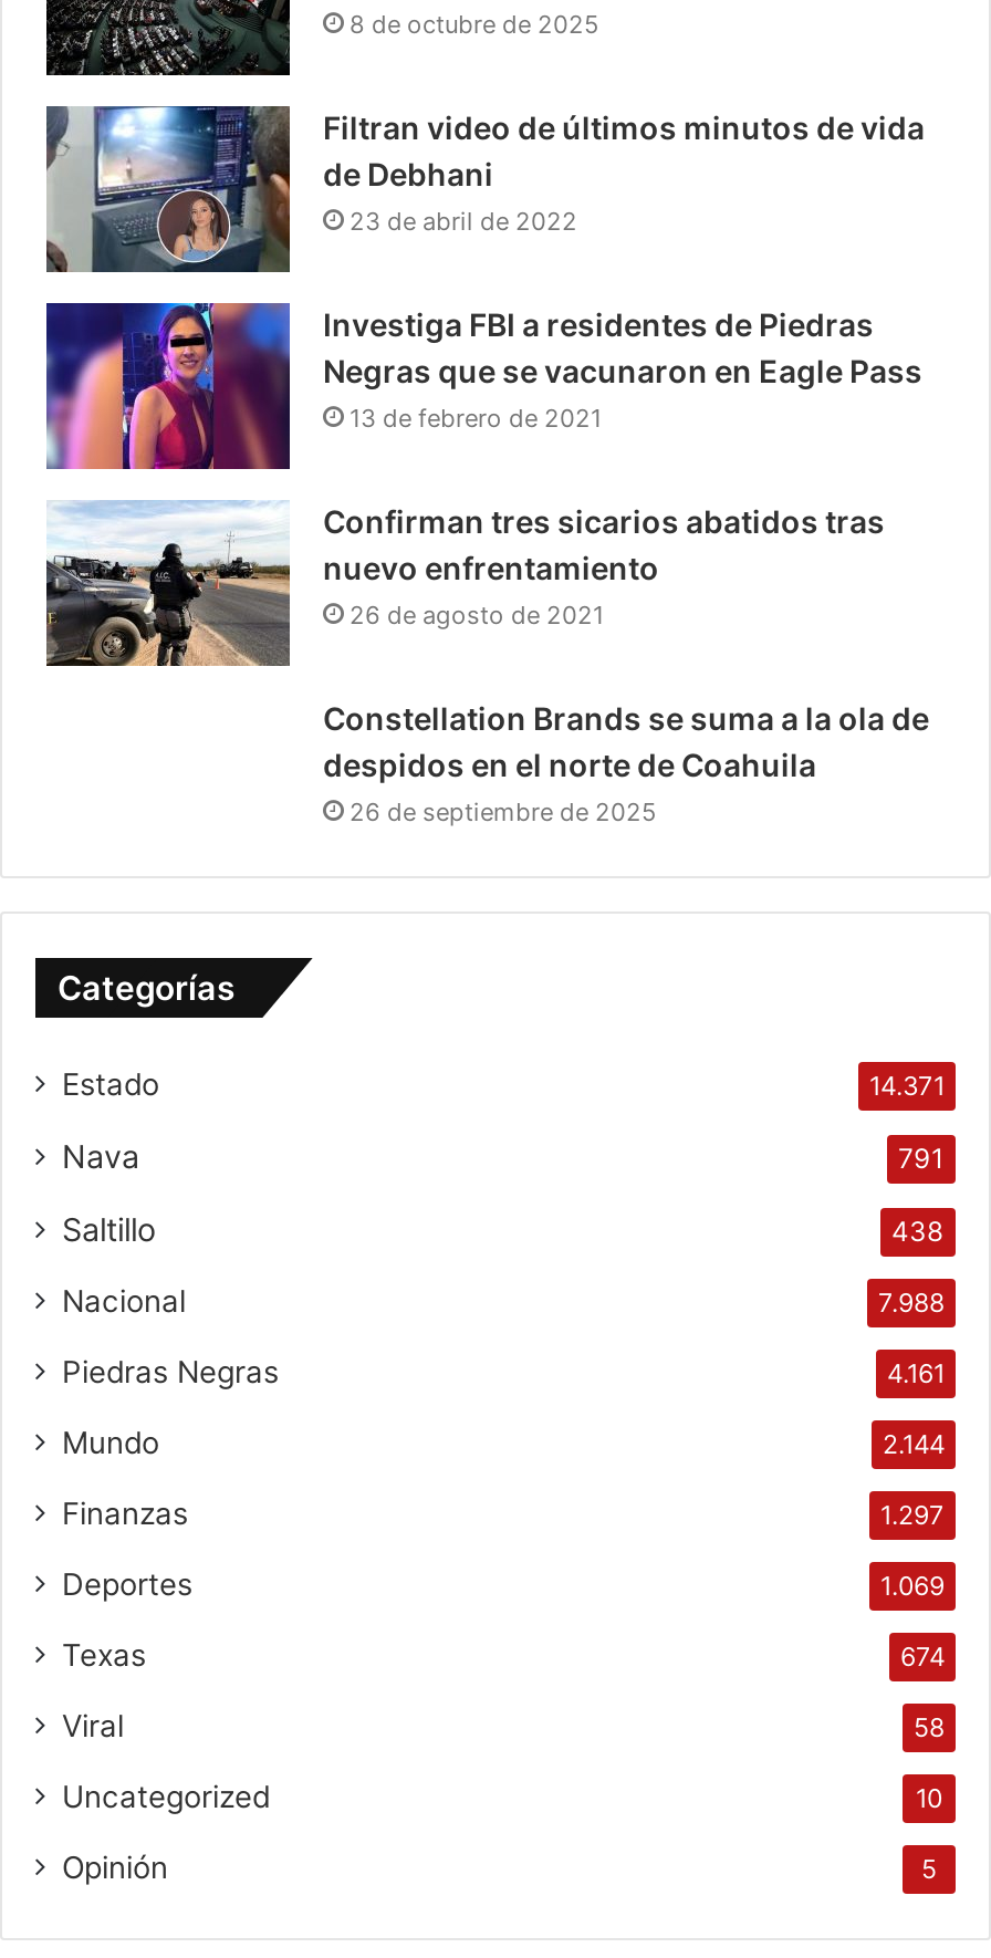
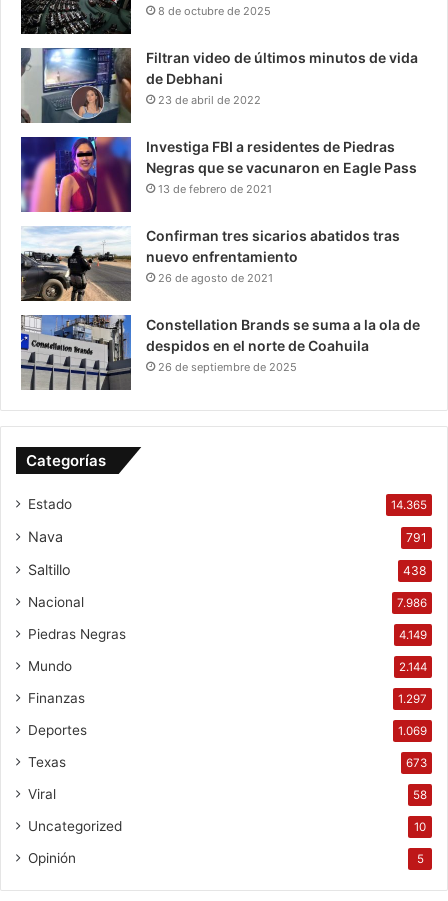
none -> [20,314,132,391] [image]
[869,1071,945,1102] 14.371 -> [391,498,427,512] 14.365
[878,1288,945,1319] 7.988 -> [397,596,427,610] 7.986
[887,1358,945,1389] 4.161 -> [399,628,427,642] 4.149
[900,1642,945,1673] 674 -> [406,756,427,770] 673

